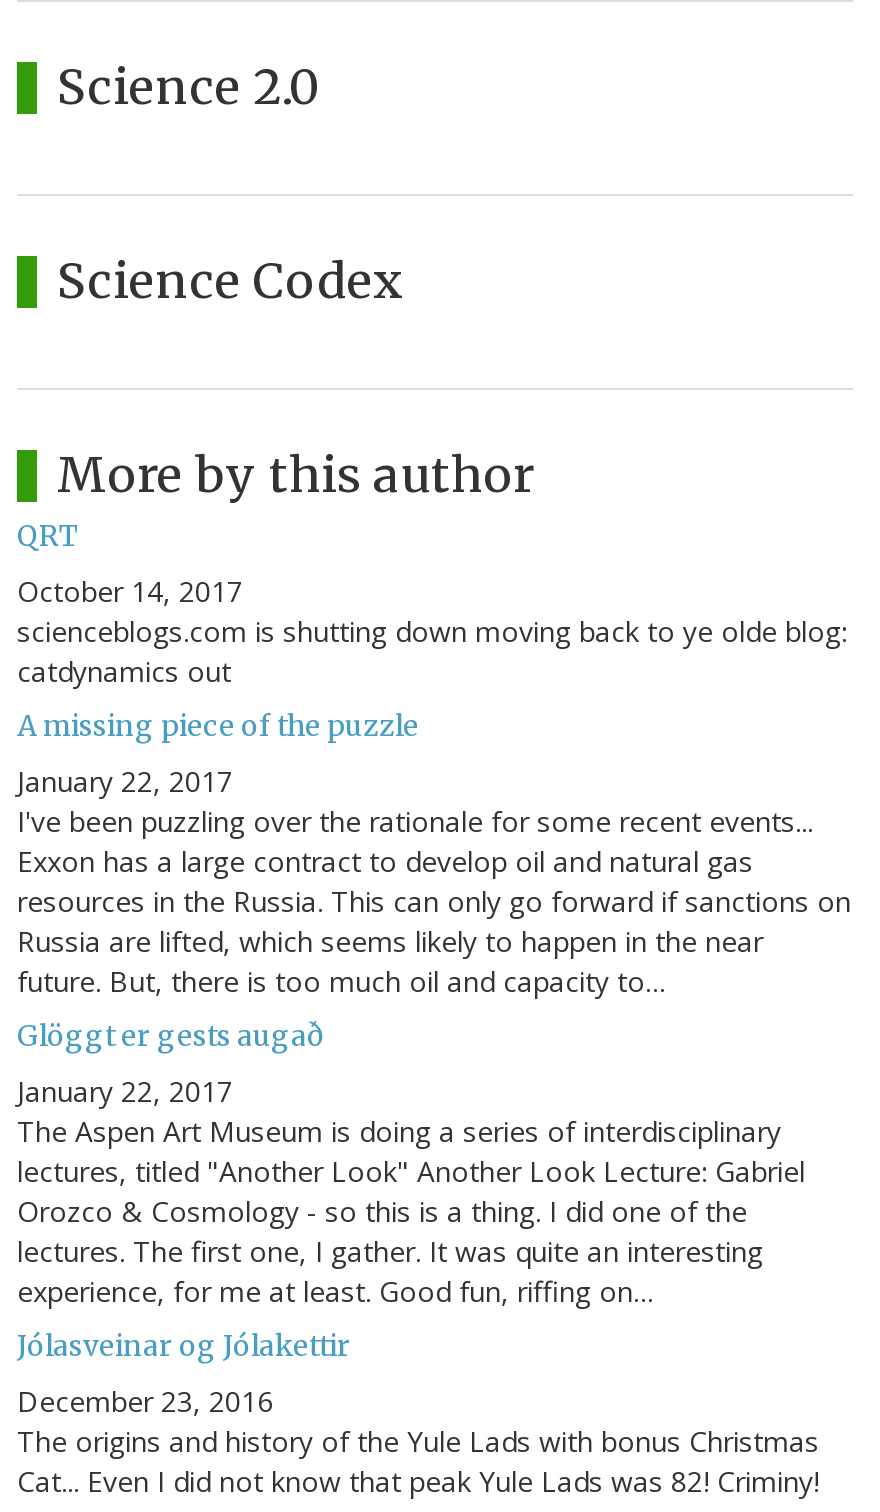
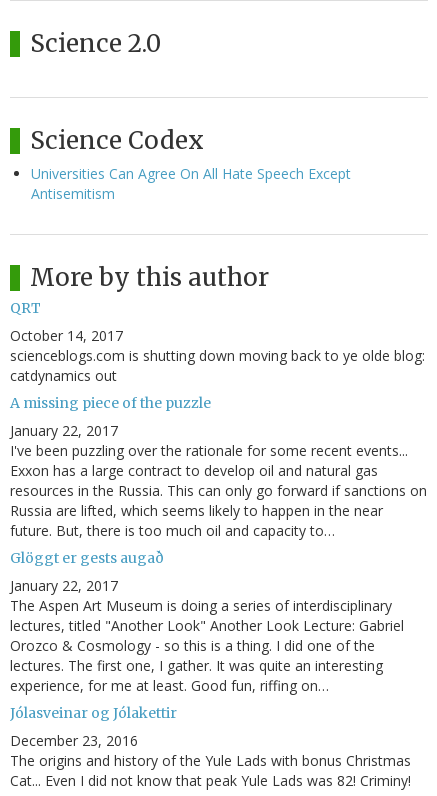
none -> [31,164,351,203] Universities Can Agree On All Hate Speech Except | Antisemitism

